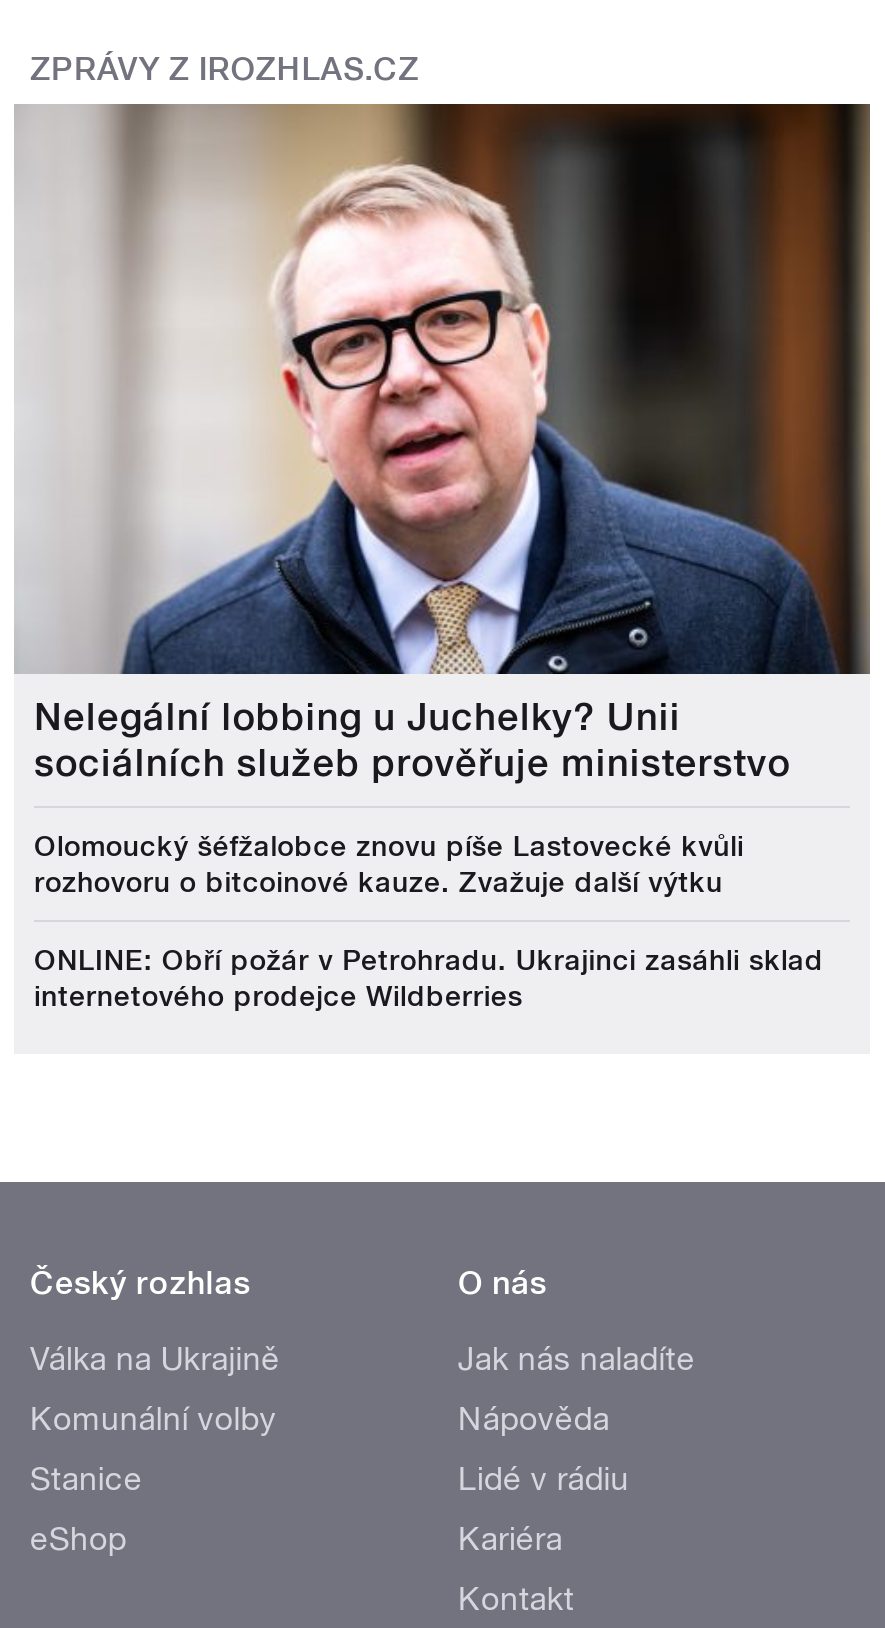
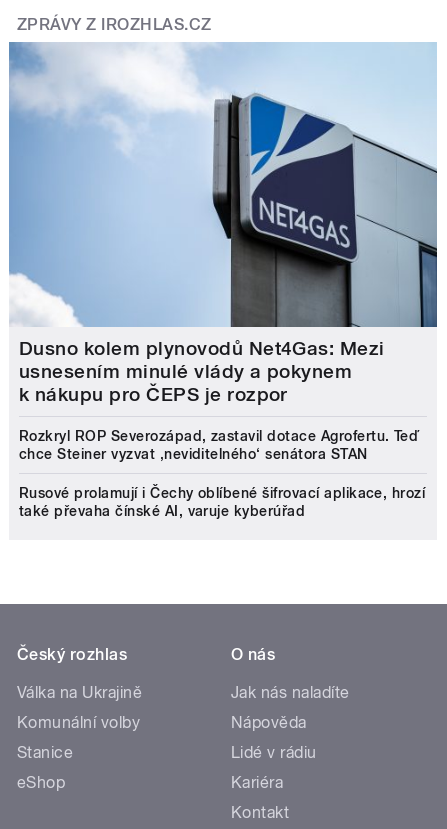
[16,102,872,786] [image] | Nelegální lobbing u Juchelky? Unii | sociálních služeb prověřuje ministerstvo -> [9,42,438,406] [image] | Dusno kolem plynovodů Net4Gas: Mezi | usnesením minulé vlády a pokynem | k nákupu pro ČEPS je rozpor
[34,830,744,898] Olomoucký šéfžalobce znovu píše Lastovecké kvůli | rozhovoru o bitcoinové kauze. Zvažuje další výtku -> [19,428,419,462] Rozkryl ROP Severozápad, zastavil dotace Agrofertu. Teď | chce Steiner vyzvat ‚neviditelného‘ senátora STAN
[34,944,824,1012] ONLINE: Obří požár v Petrohradu. Ukrajinci zasáhli sklad | internetového prodejce Wildberries -> [19,485,425,519] Rusové prolamují i Čechy oblíbené šifrovací aplikace, hrozí | také převaha čínské AI, varuje kyberúřad

